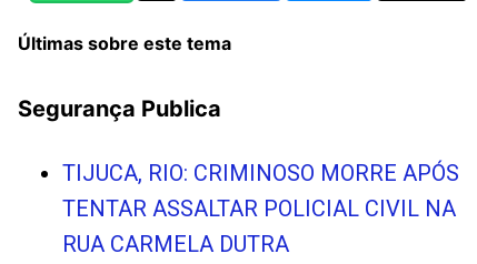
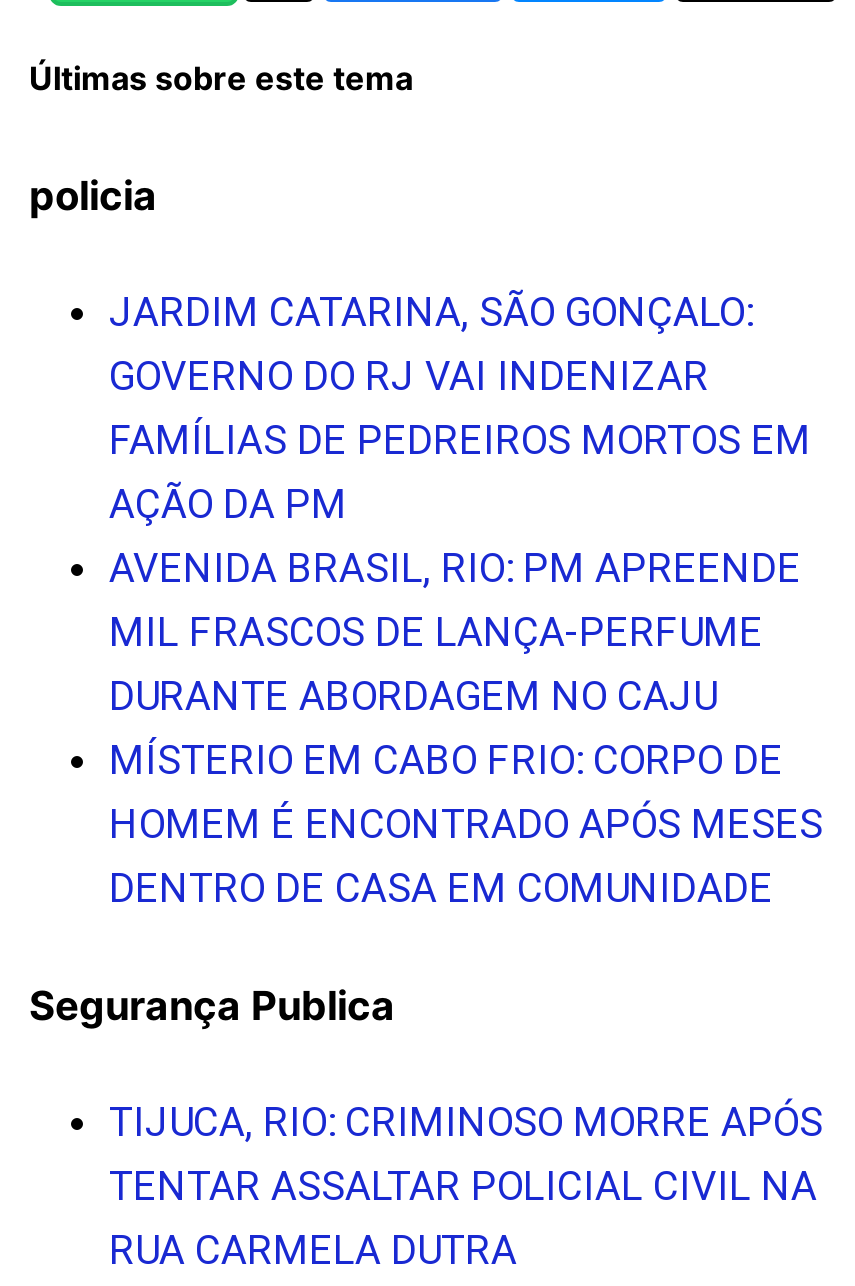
none -> [29,171,823,912] policia | JARDIM CATARINA, SÃO GONÇALO: | GOVERNO DO RJ VAI INDENIZAR | FAMÍLIAS DE PEDREIROS MORTOS EM | AÇÃO DA PM | AVENIDA BRASIL, RIO: PM APREENDE | MIL FRASCOS DE LANÇA-PERFUME | DURANTE ABORDAGEM NO CAJU | MÍSTERIO EM CABO FRIO: CORPO DE | HOMEM É ENCONTRADO APÓS MESES | DENTRO DE CASA EM COMUNIDADE

